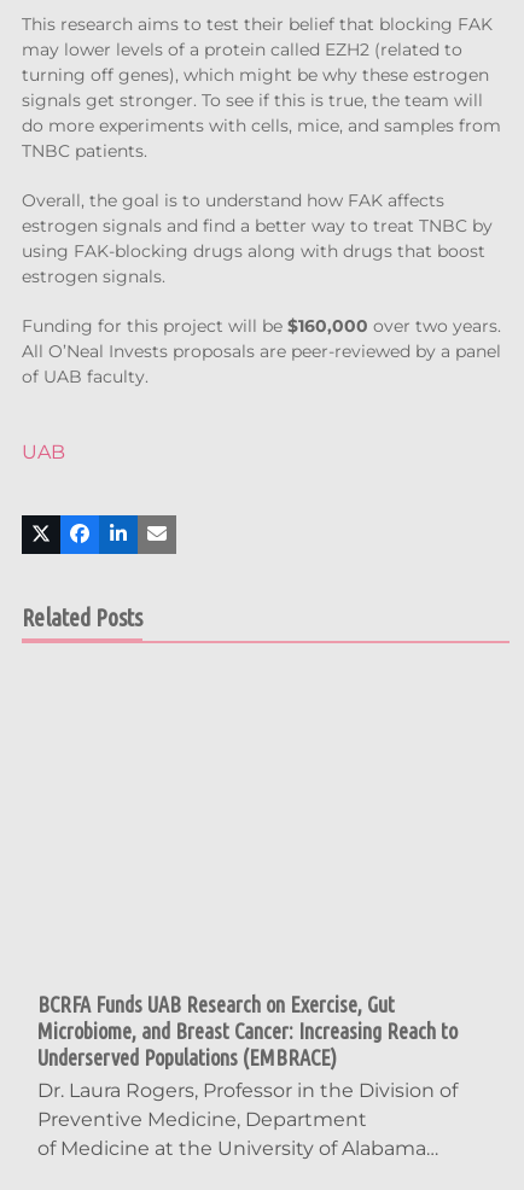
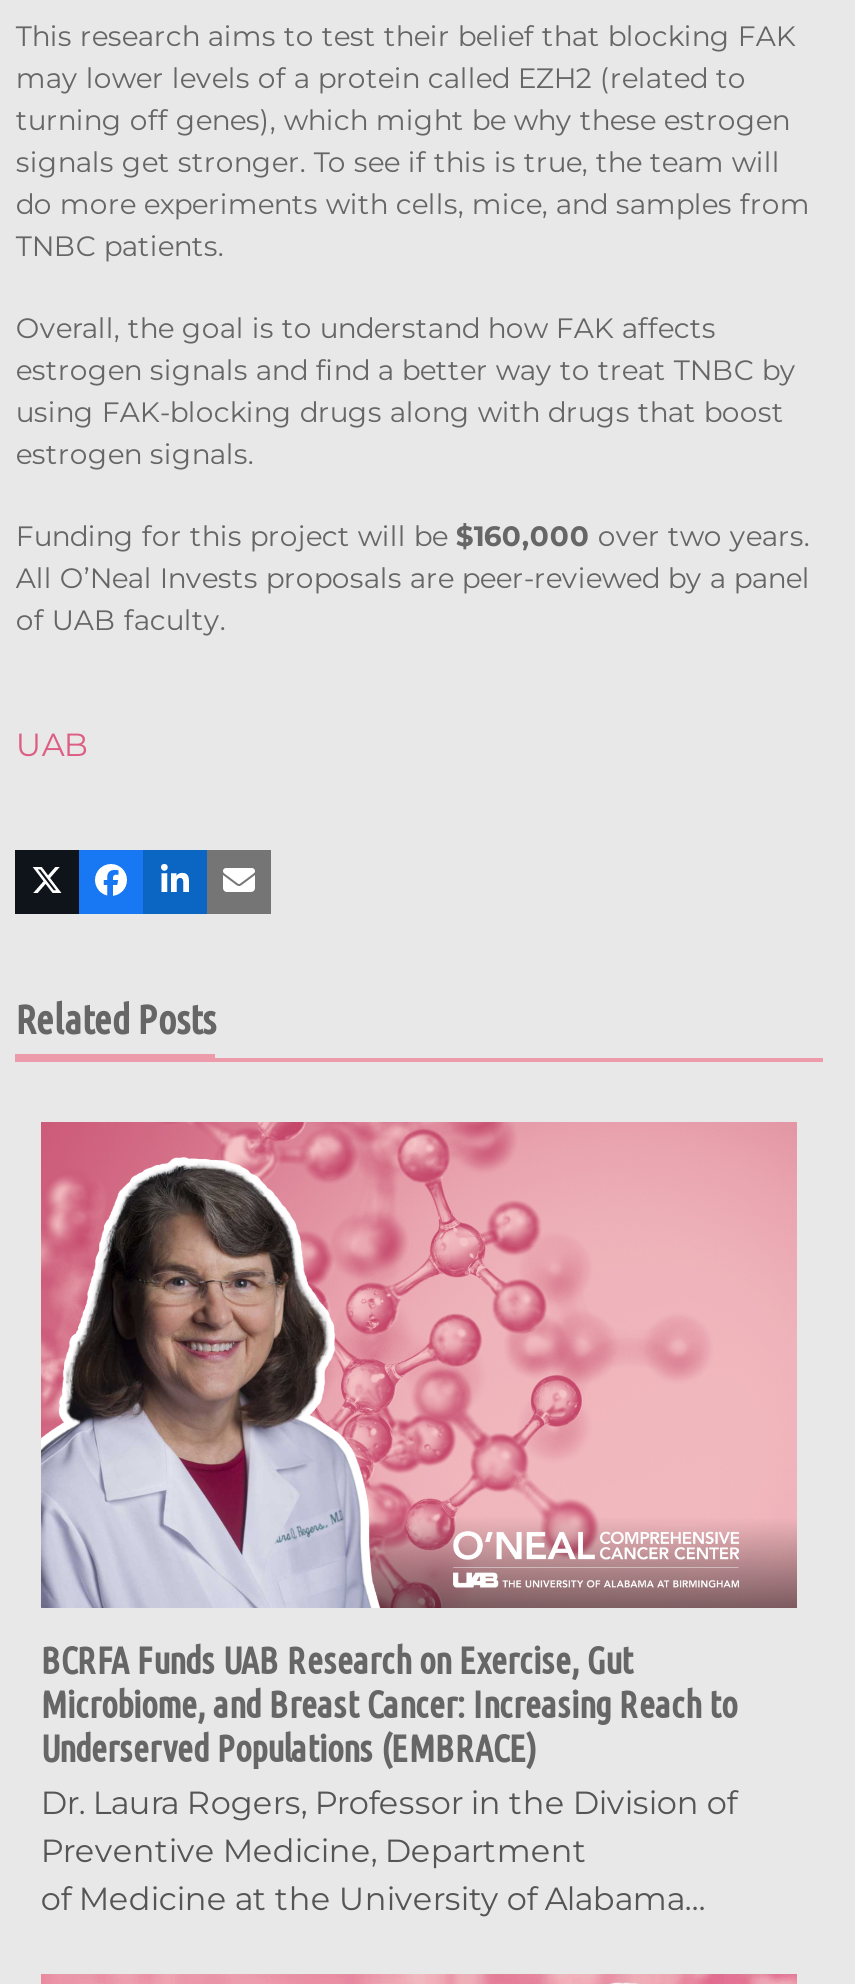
none -> [39,1120,799,1610] [image]

